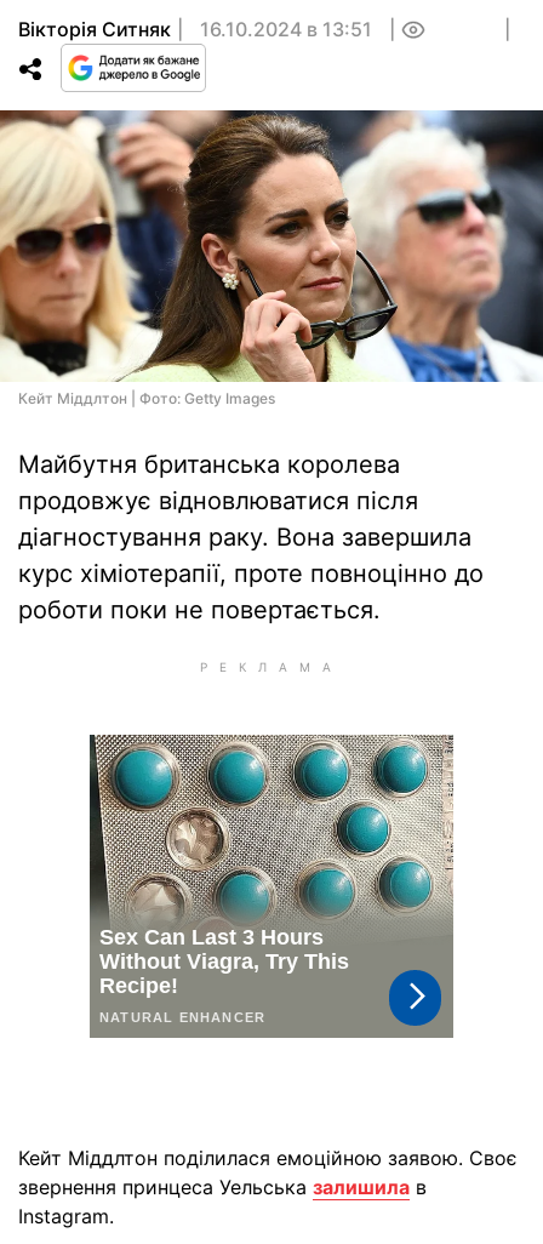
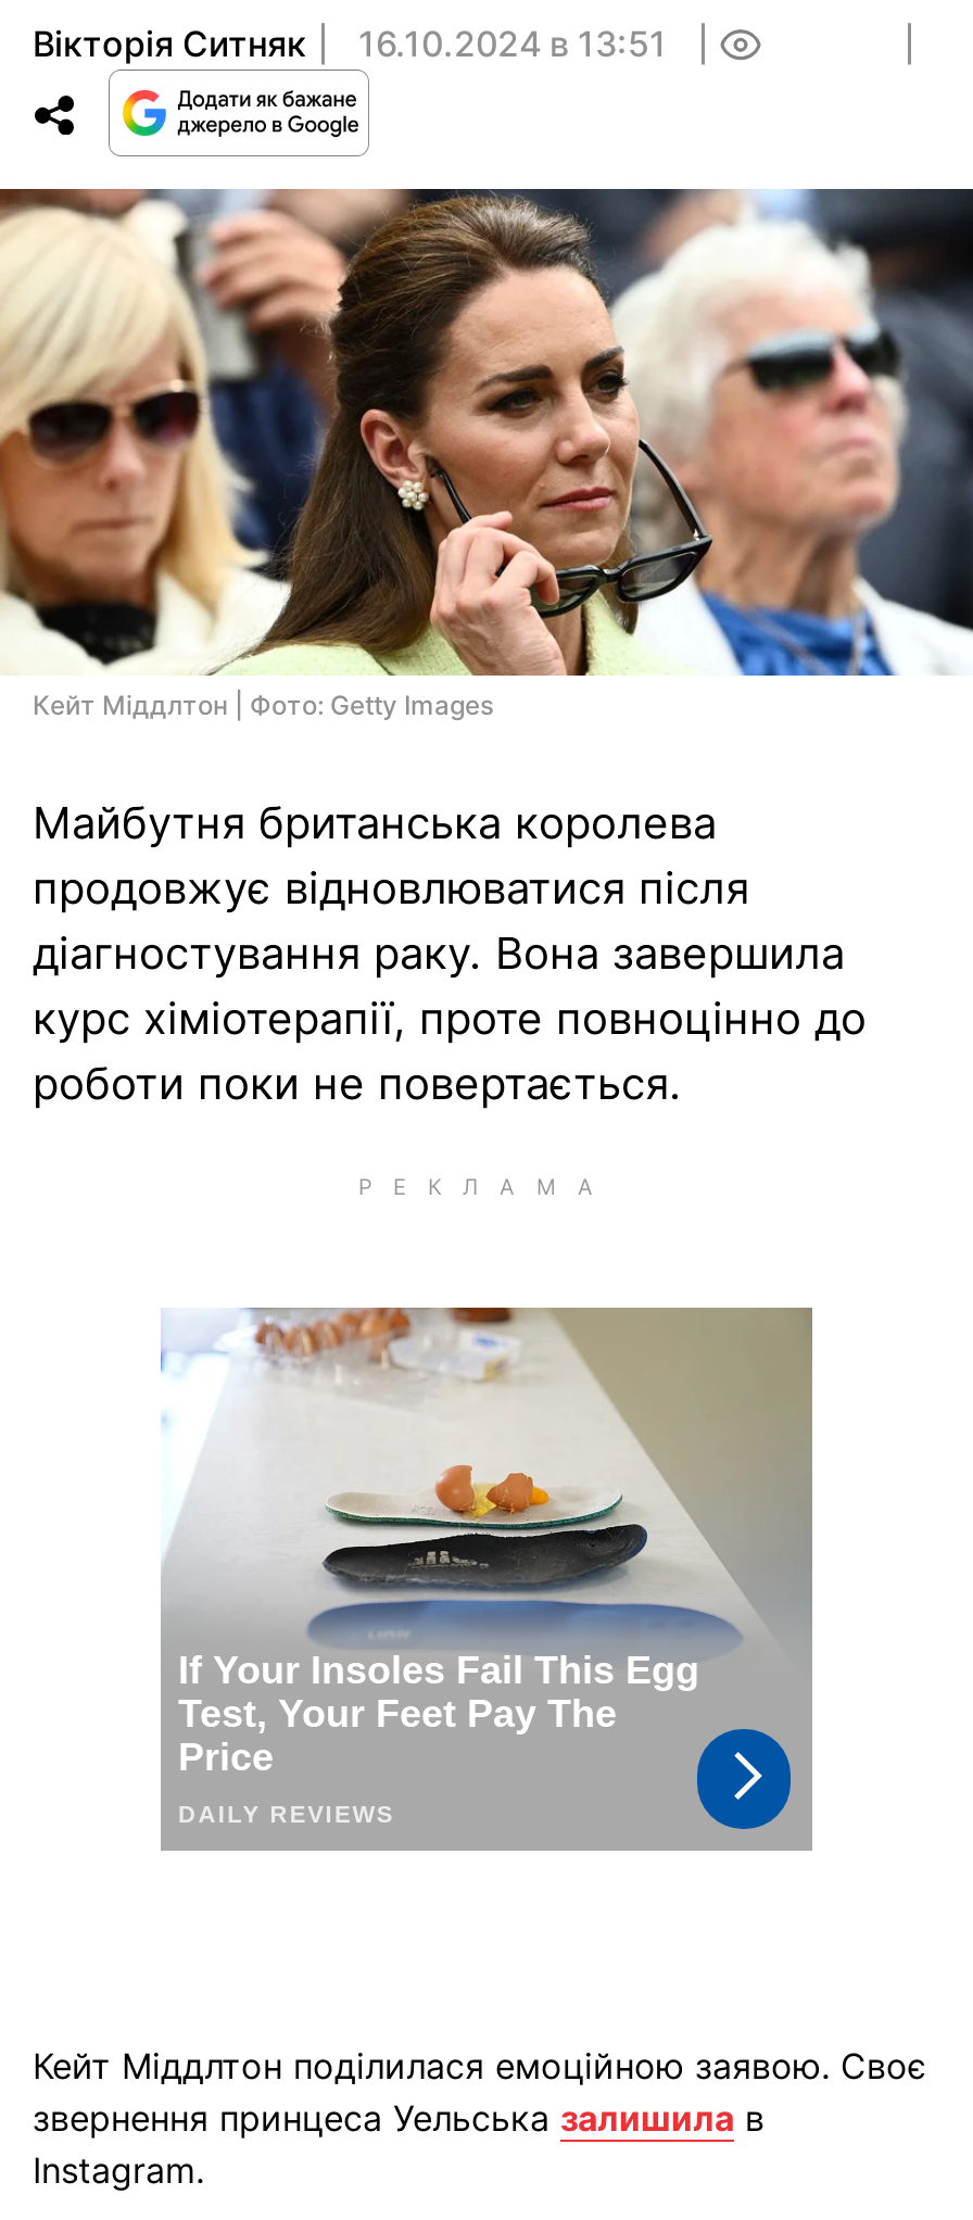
[88,734,452,1037] [image] -> [161,1308,812,1846] [image]

